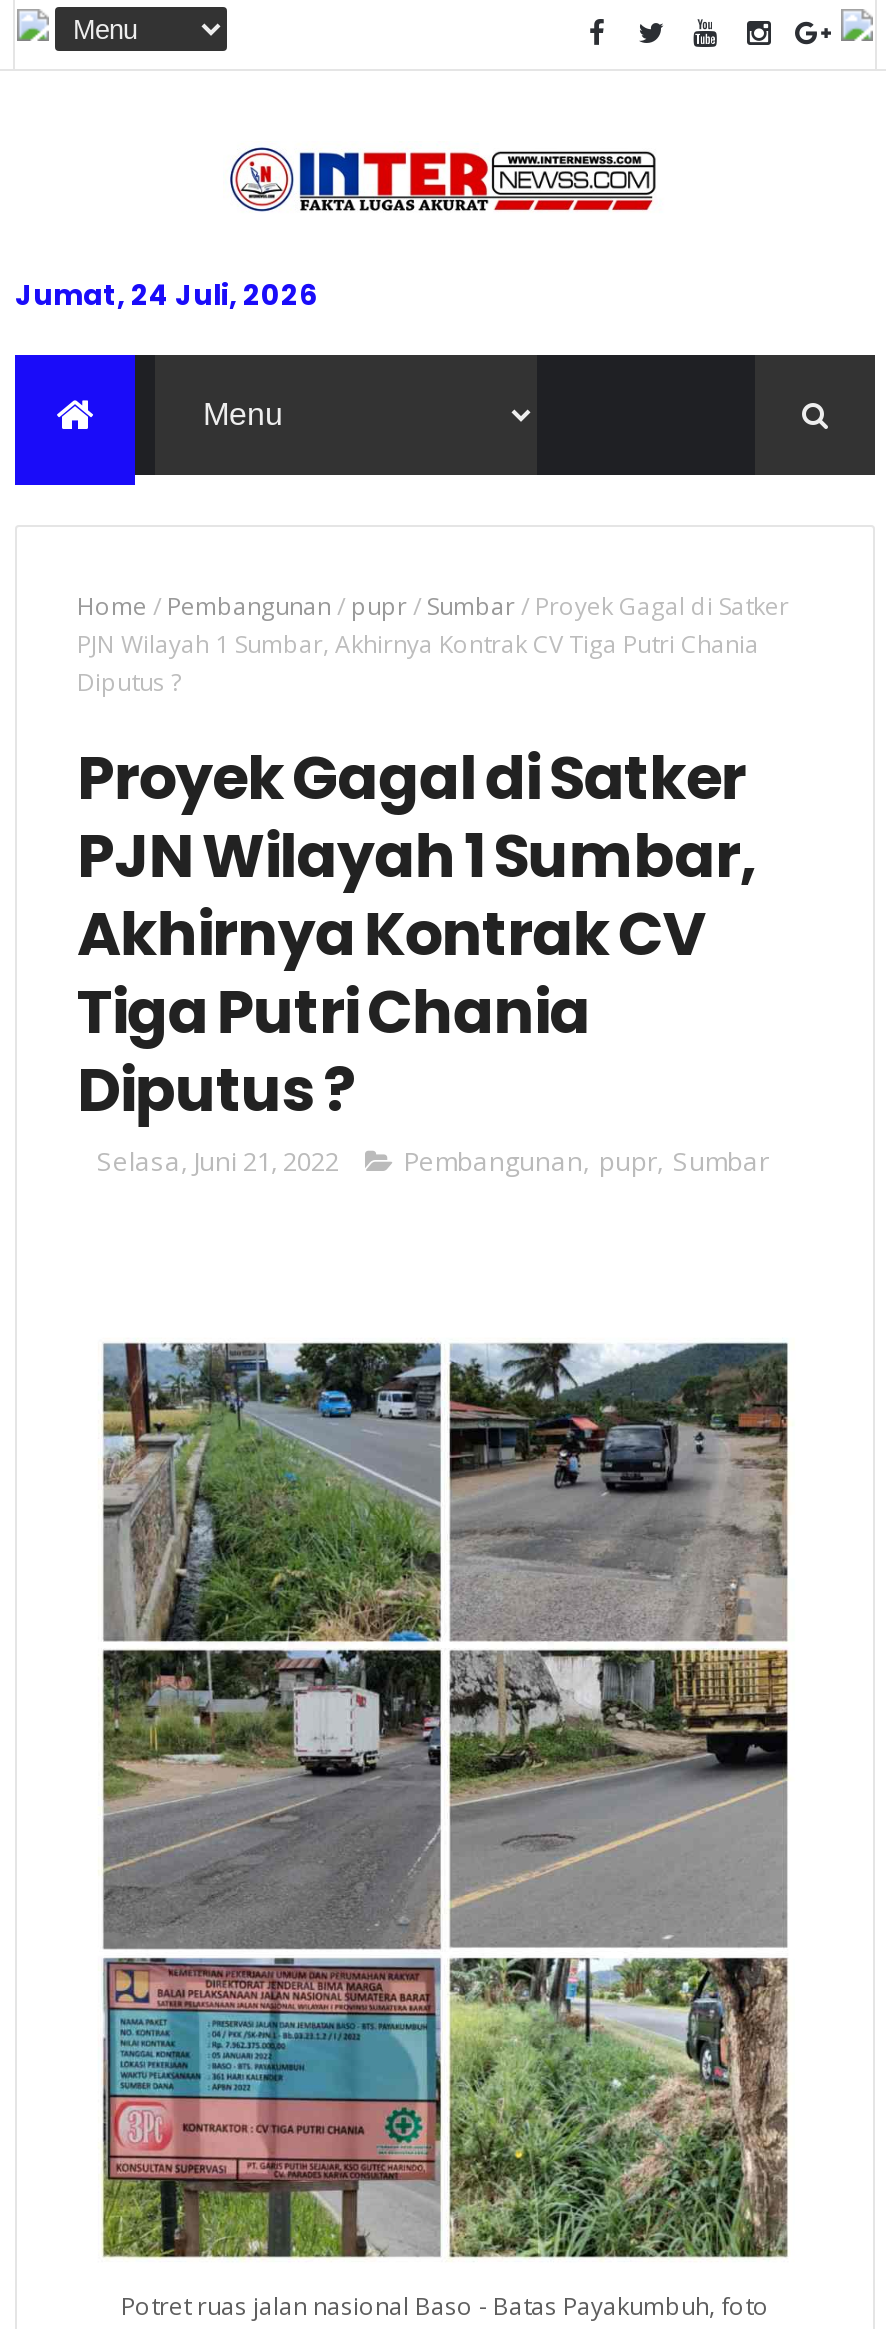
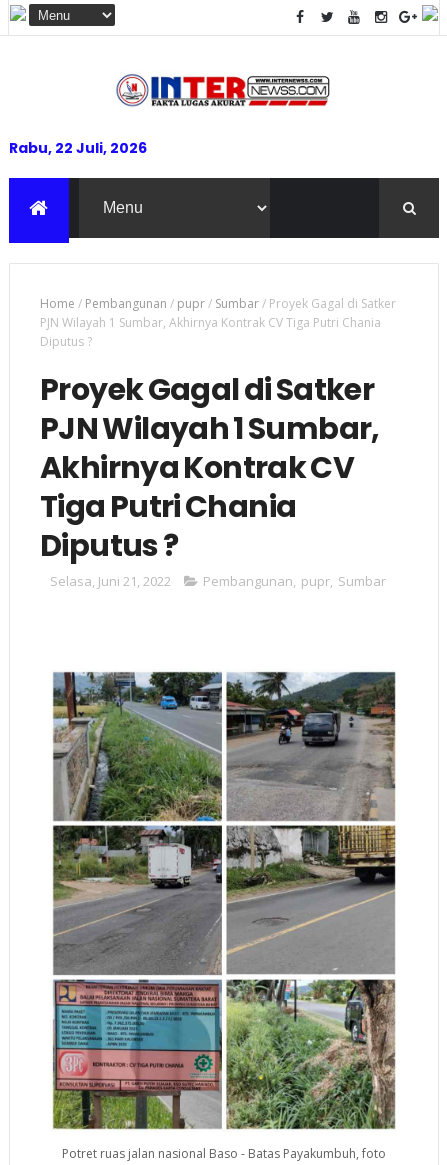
[15,274,317,314] Jumat, 24 Juli, 2026 -> [9,138,147,158] Rabu, 22 Juli, 2026

